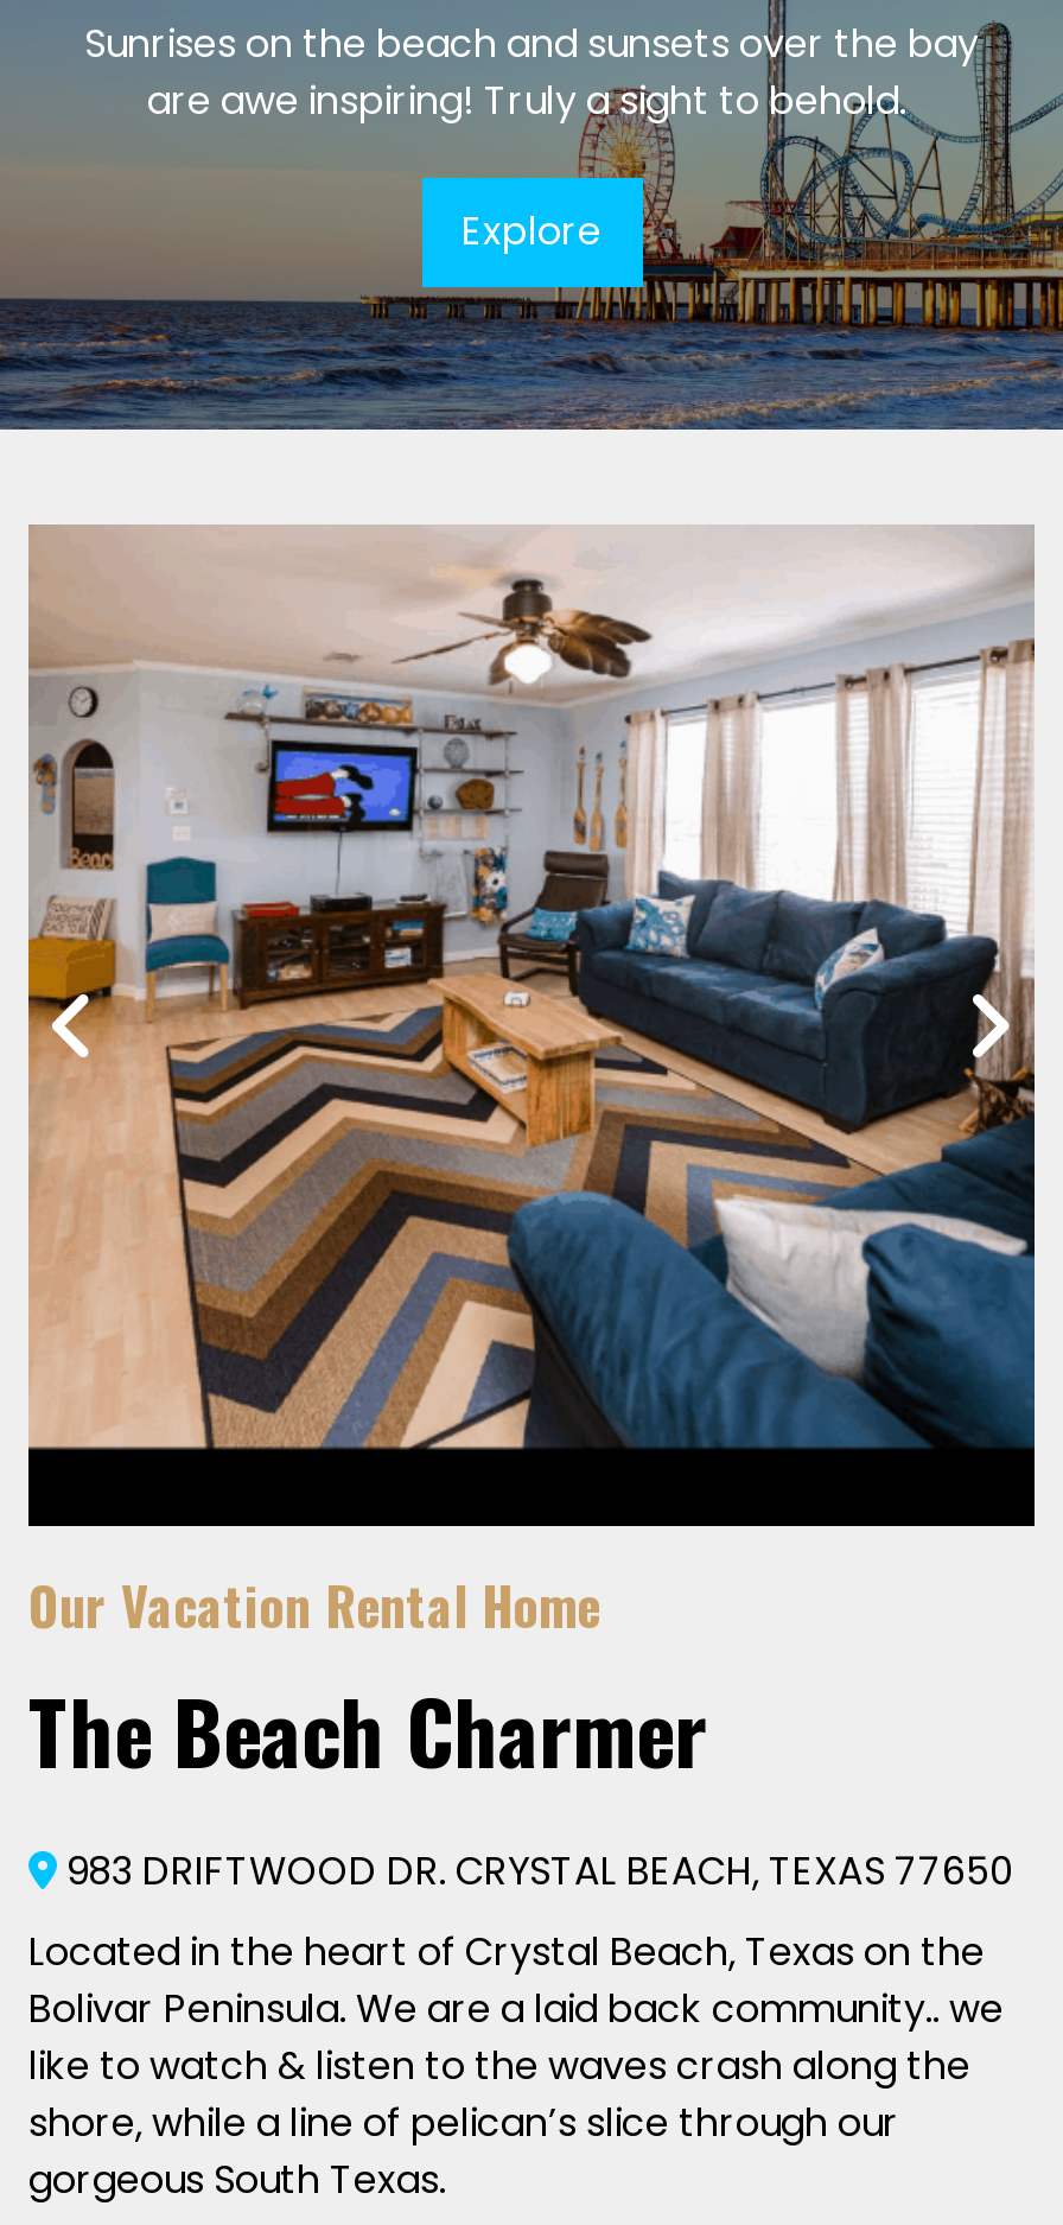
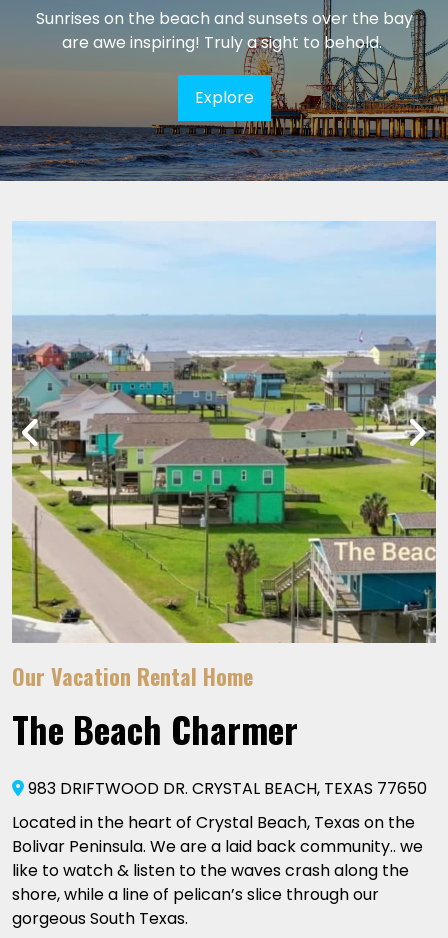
[26,525,1037,1528] [image] -> [11,221,437,644] [image]

